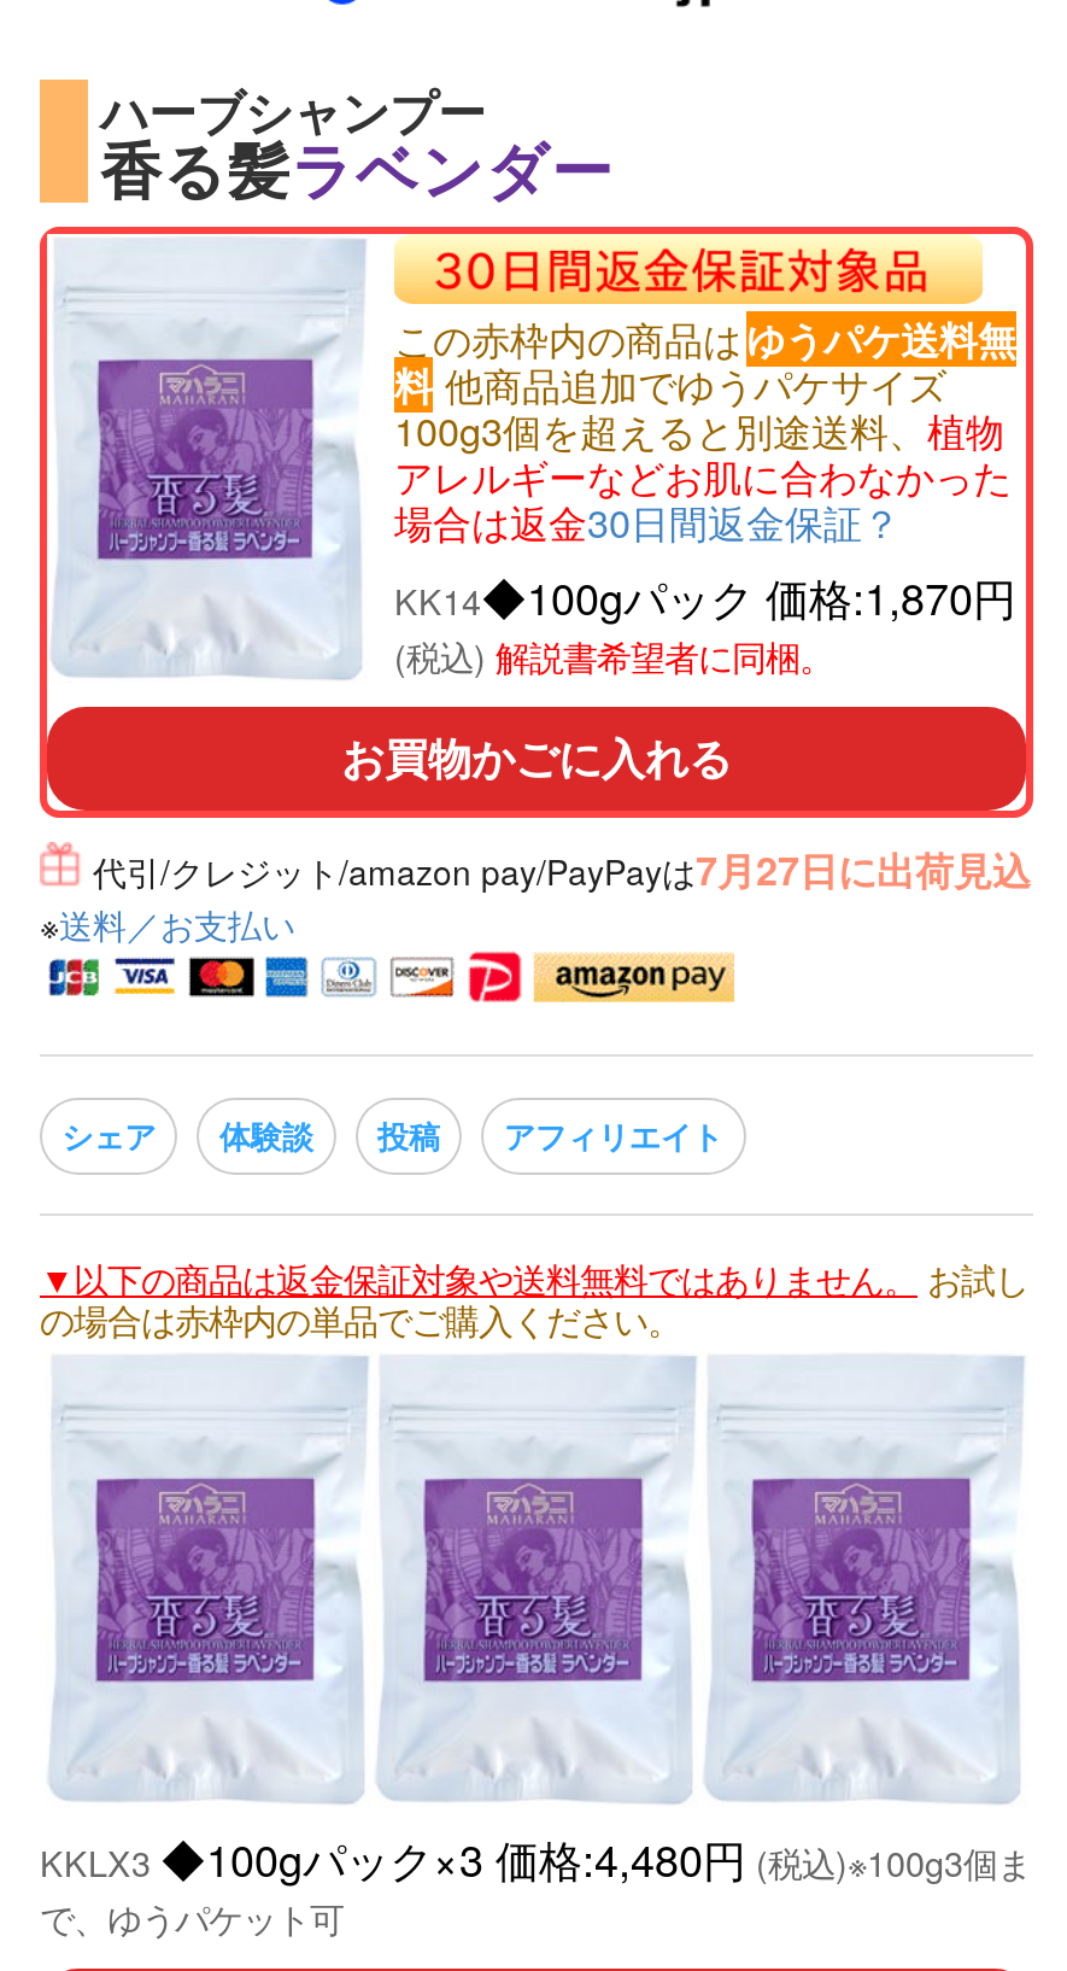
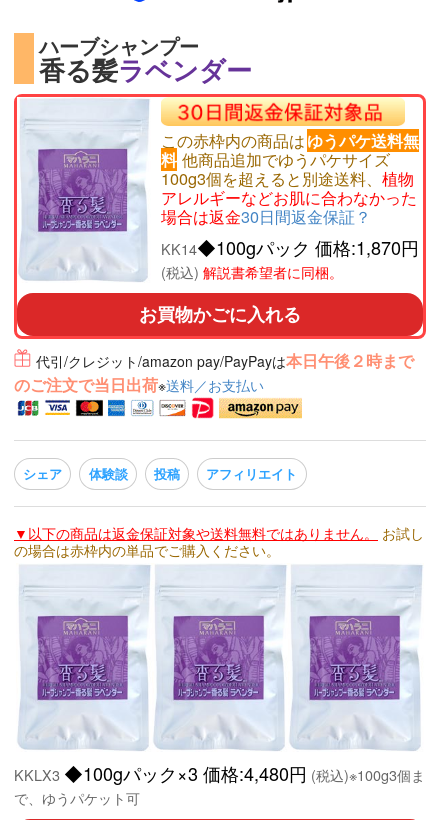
[40,841,1031,947] 代引/クレジット/amazon pay/PayPayは7月27日に出荷見込 | ※送料／お支払い -> [14,348,414,395] 代引/クレジット/amazon pay/PayPayは本日午後２時まで | のご注文で当日出荷※送料／お支払い

